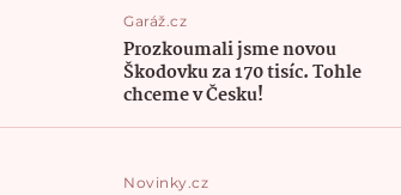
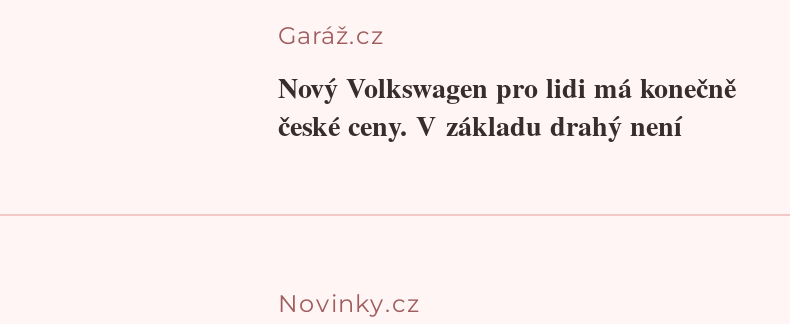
[124,36,362,110] Prozkoumali jsme novou | Škodovku za 170 tisíc. Tohle | chceme v Česku! -> [278,65,736,145] Nový Volkswagen pro lidi má konečně | české ceny. V základu drahý není

